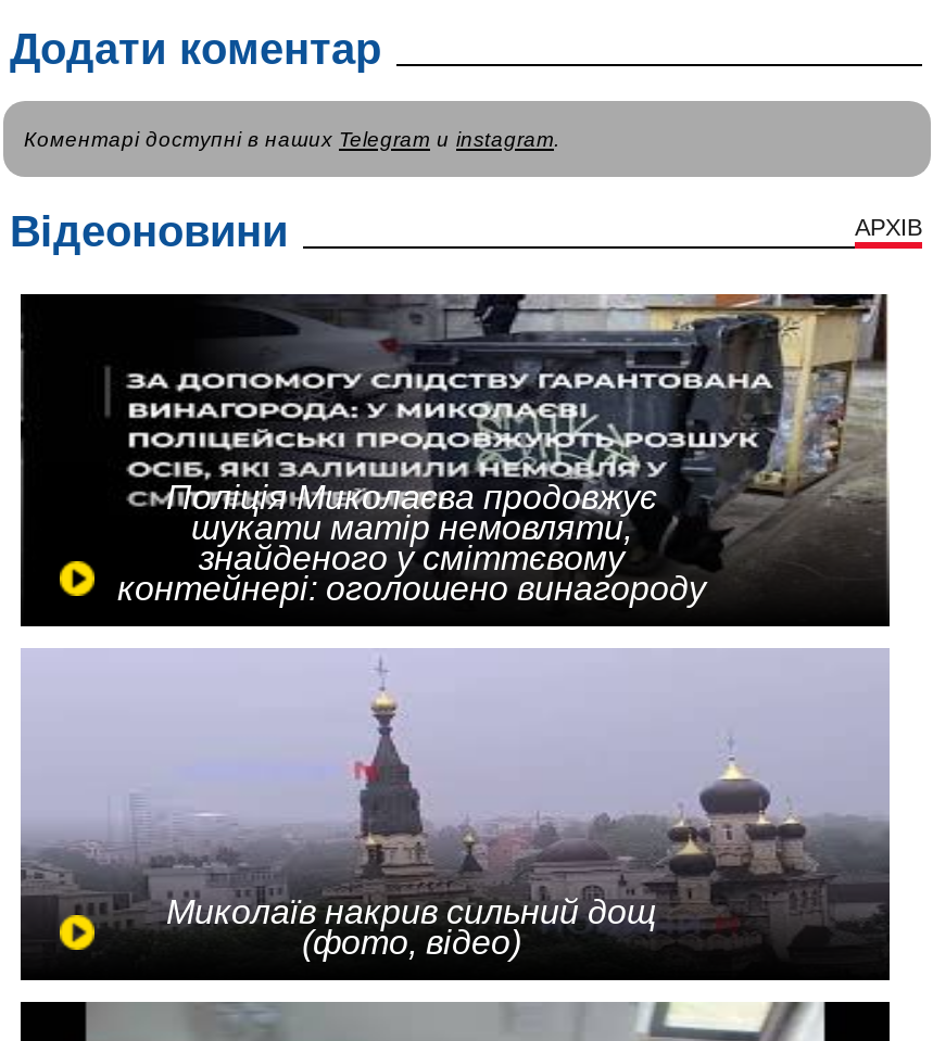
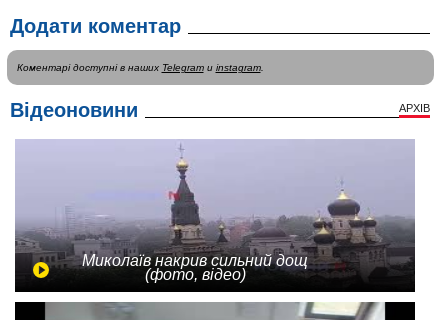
[18,292,890,608] [image] | Поліція Миколаєва продовжує | шукати матір немовляти, | знайденого у сміттєвому | контейнері: оголошено винагороду -> none

